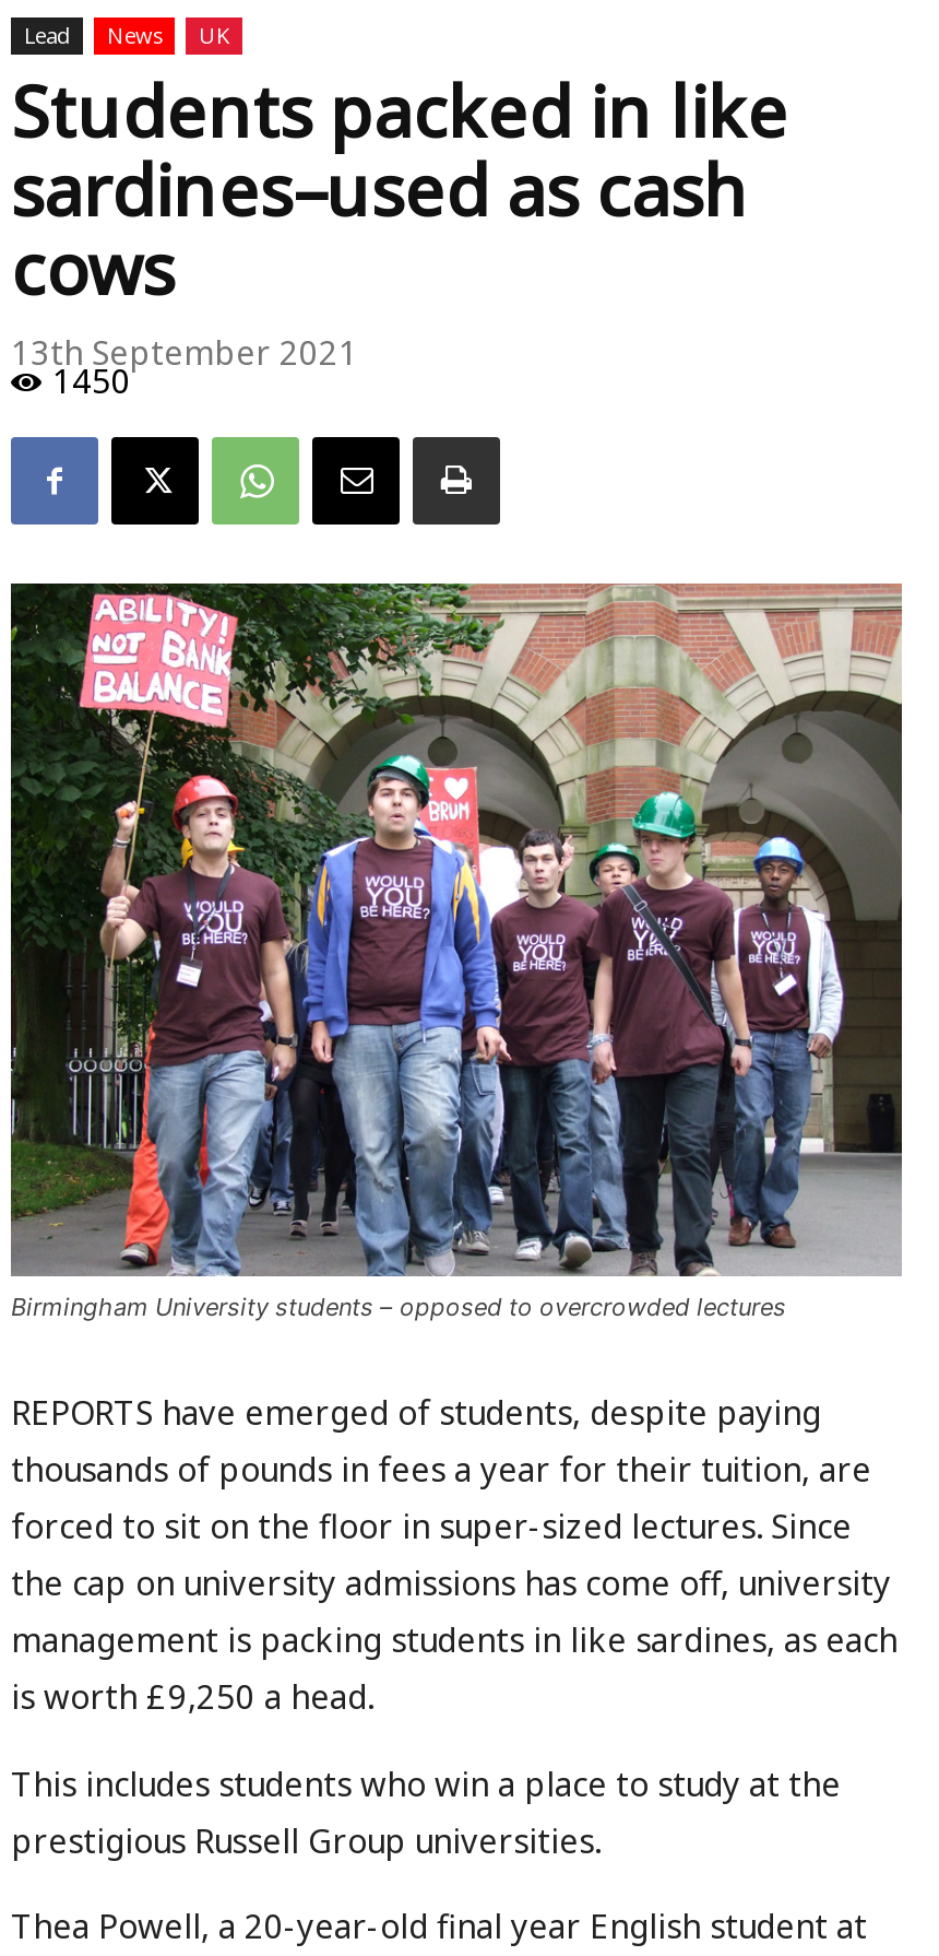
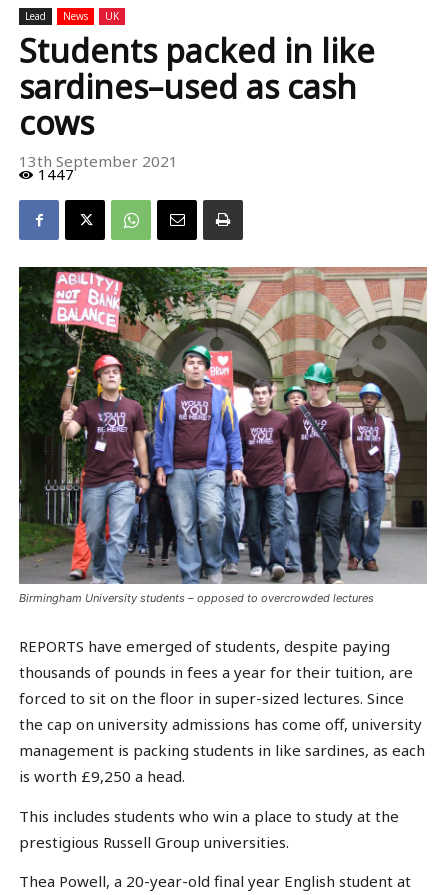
[52,359,131,403] 1450 -> [38,164,74,184] 1447

